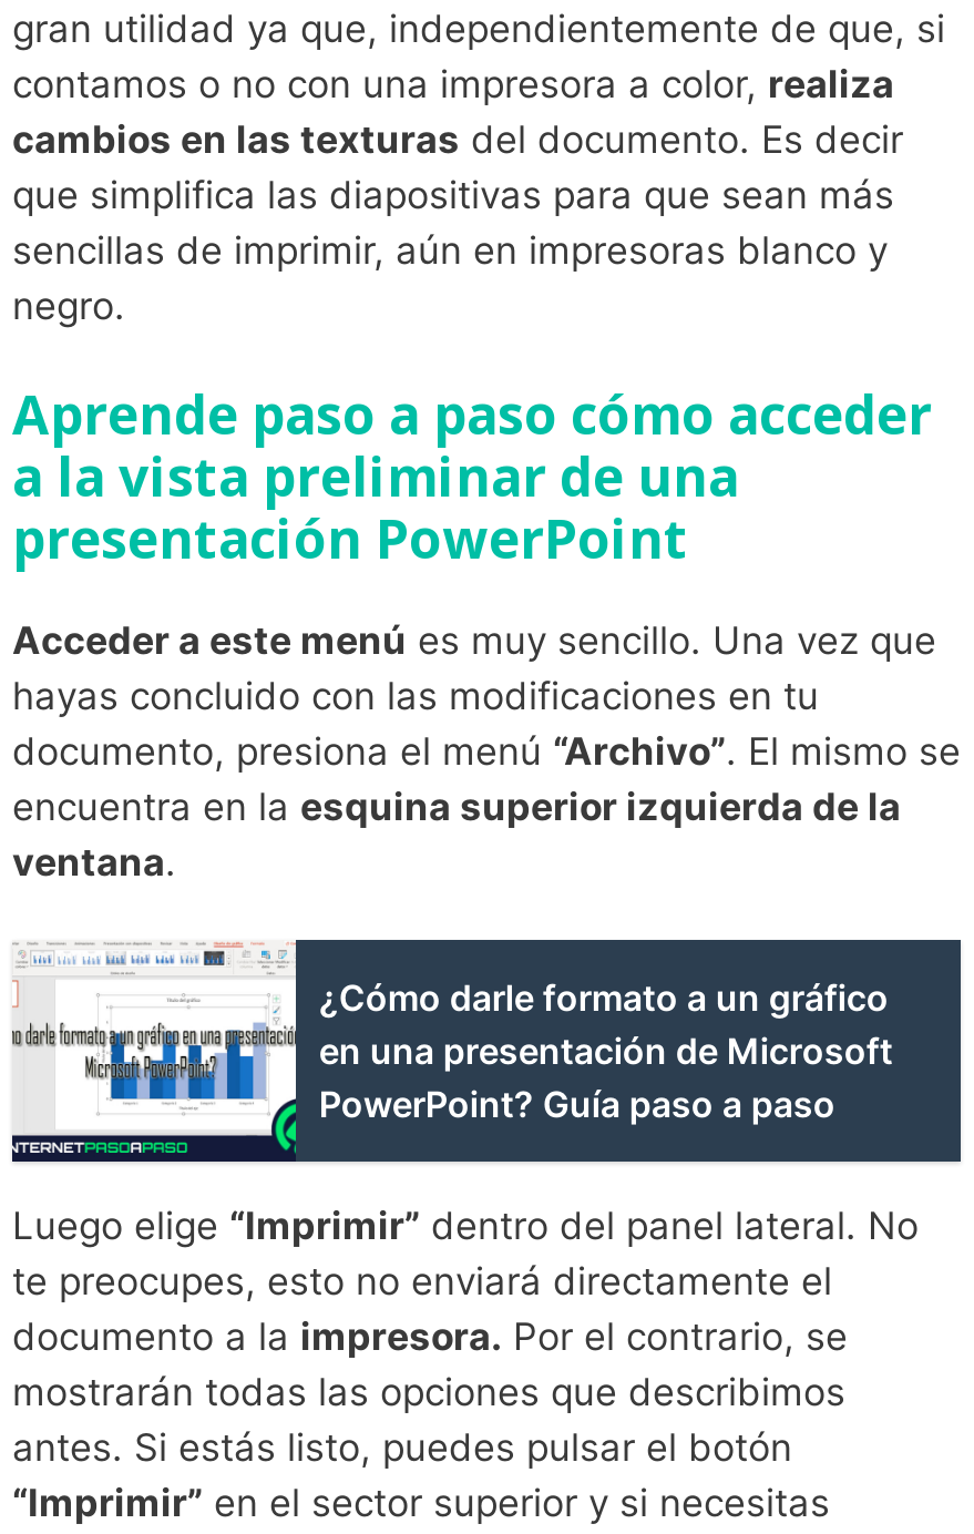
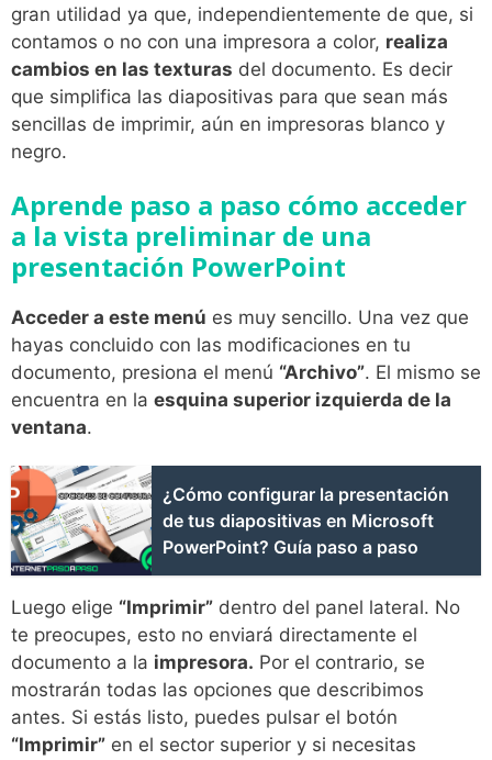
[10,940,893,1137] [image] | ¿Cómo darle formato a un gráfico | en una presentación de Microsoft -> [10,465,450,563] [image] | ¿Cómo configurar la presentación | de tus diapositivas en Microsoft

